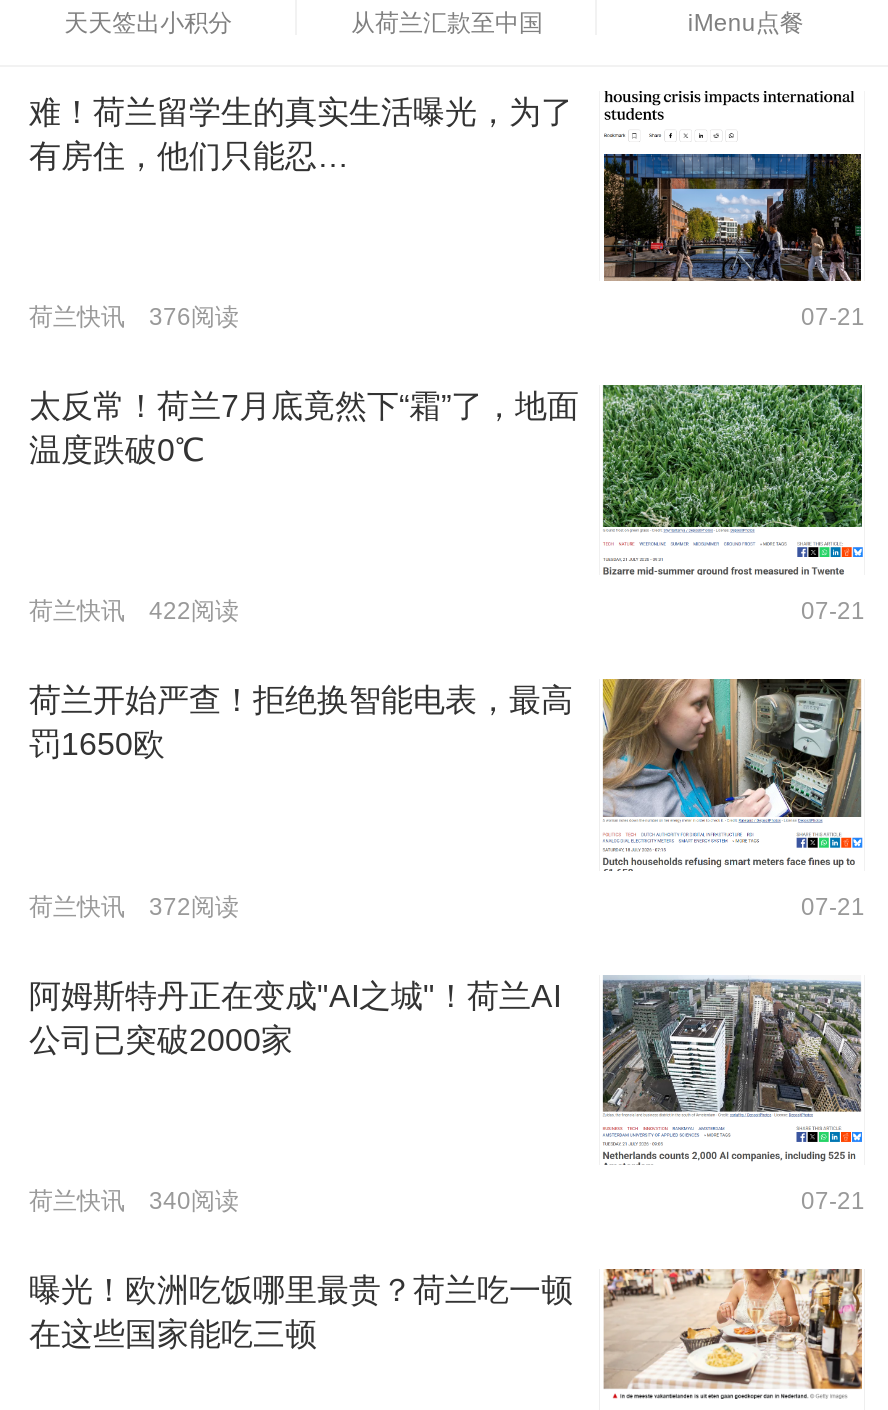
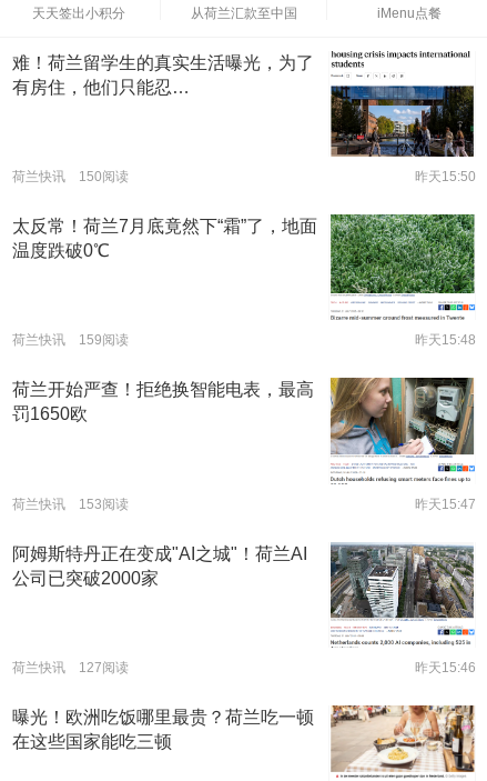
[29,303,865,331] 荷兰快讯 376阅读 | 07-21 -> [12,169,476,185] 荷兰快讯 150阅读 | 昨天15:50
[29,598,865,626] 荷兰快讯 422阅读 | 07-21 -> [12,333,476,348] 荷兰快讯 159阅读 | 昨天15:48
[29,892,865,920] 荷兰快讯 372阅读 | 07-21 -> [12,496,476,512] 荷兰快讯 153阅读 | 昨天15:47
[29,1187,865,1215] 荷兰快讯 340阅读 | 07-21 -> [12,660,476,675] 荷兰快讯 127阅读 | 昨天15:46

